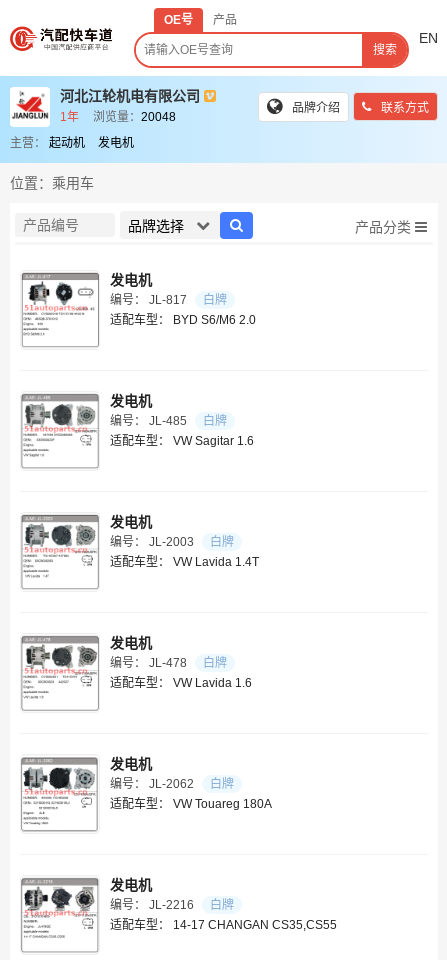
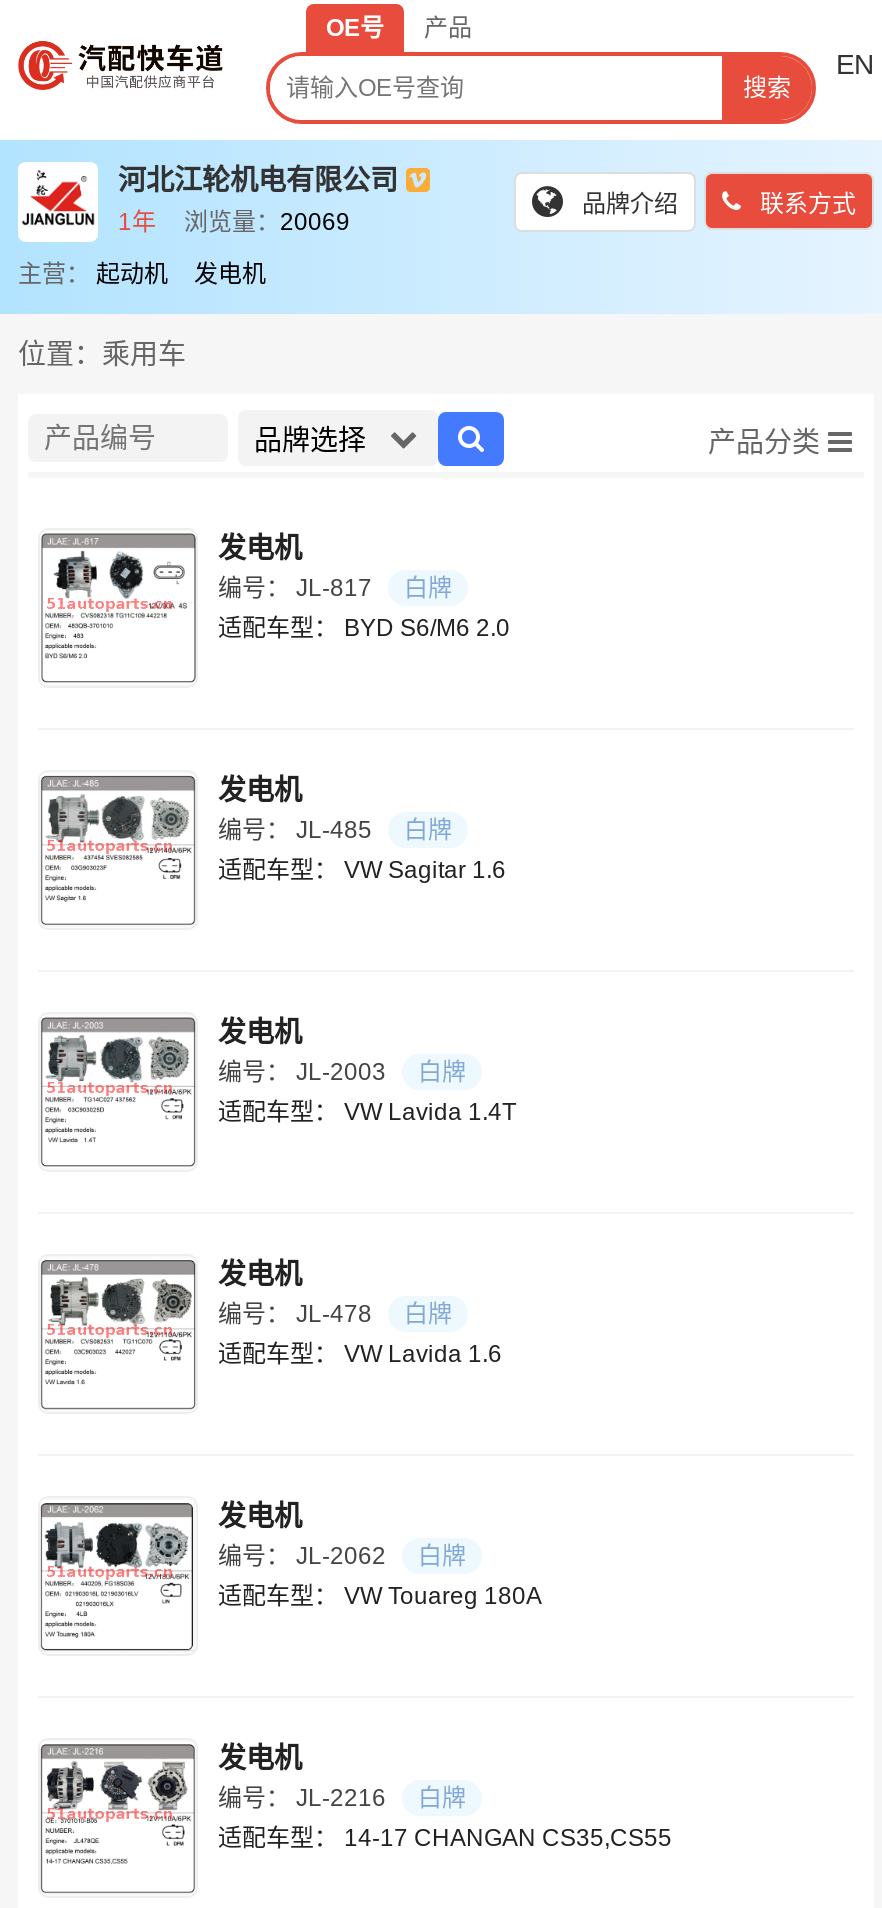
[60,110,176,124] 1年 浏览量：20048 -> [118,208,350,236] 1年 浏览量：20069

